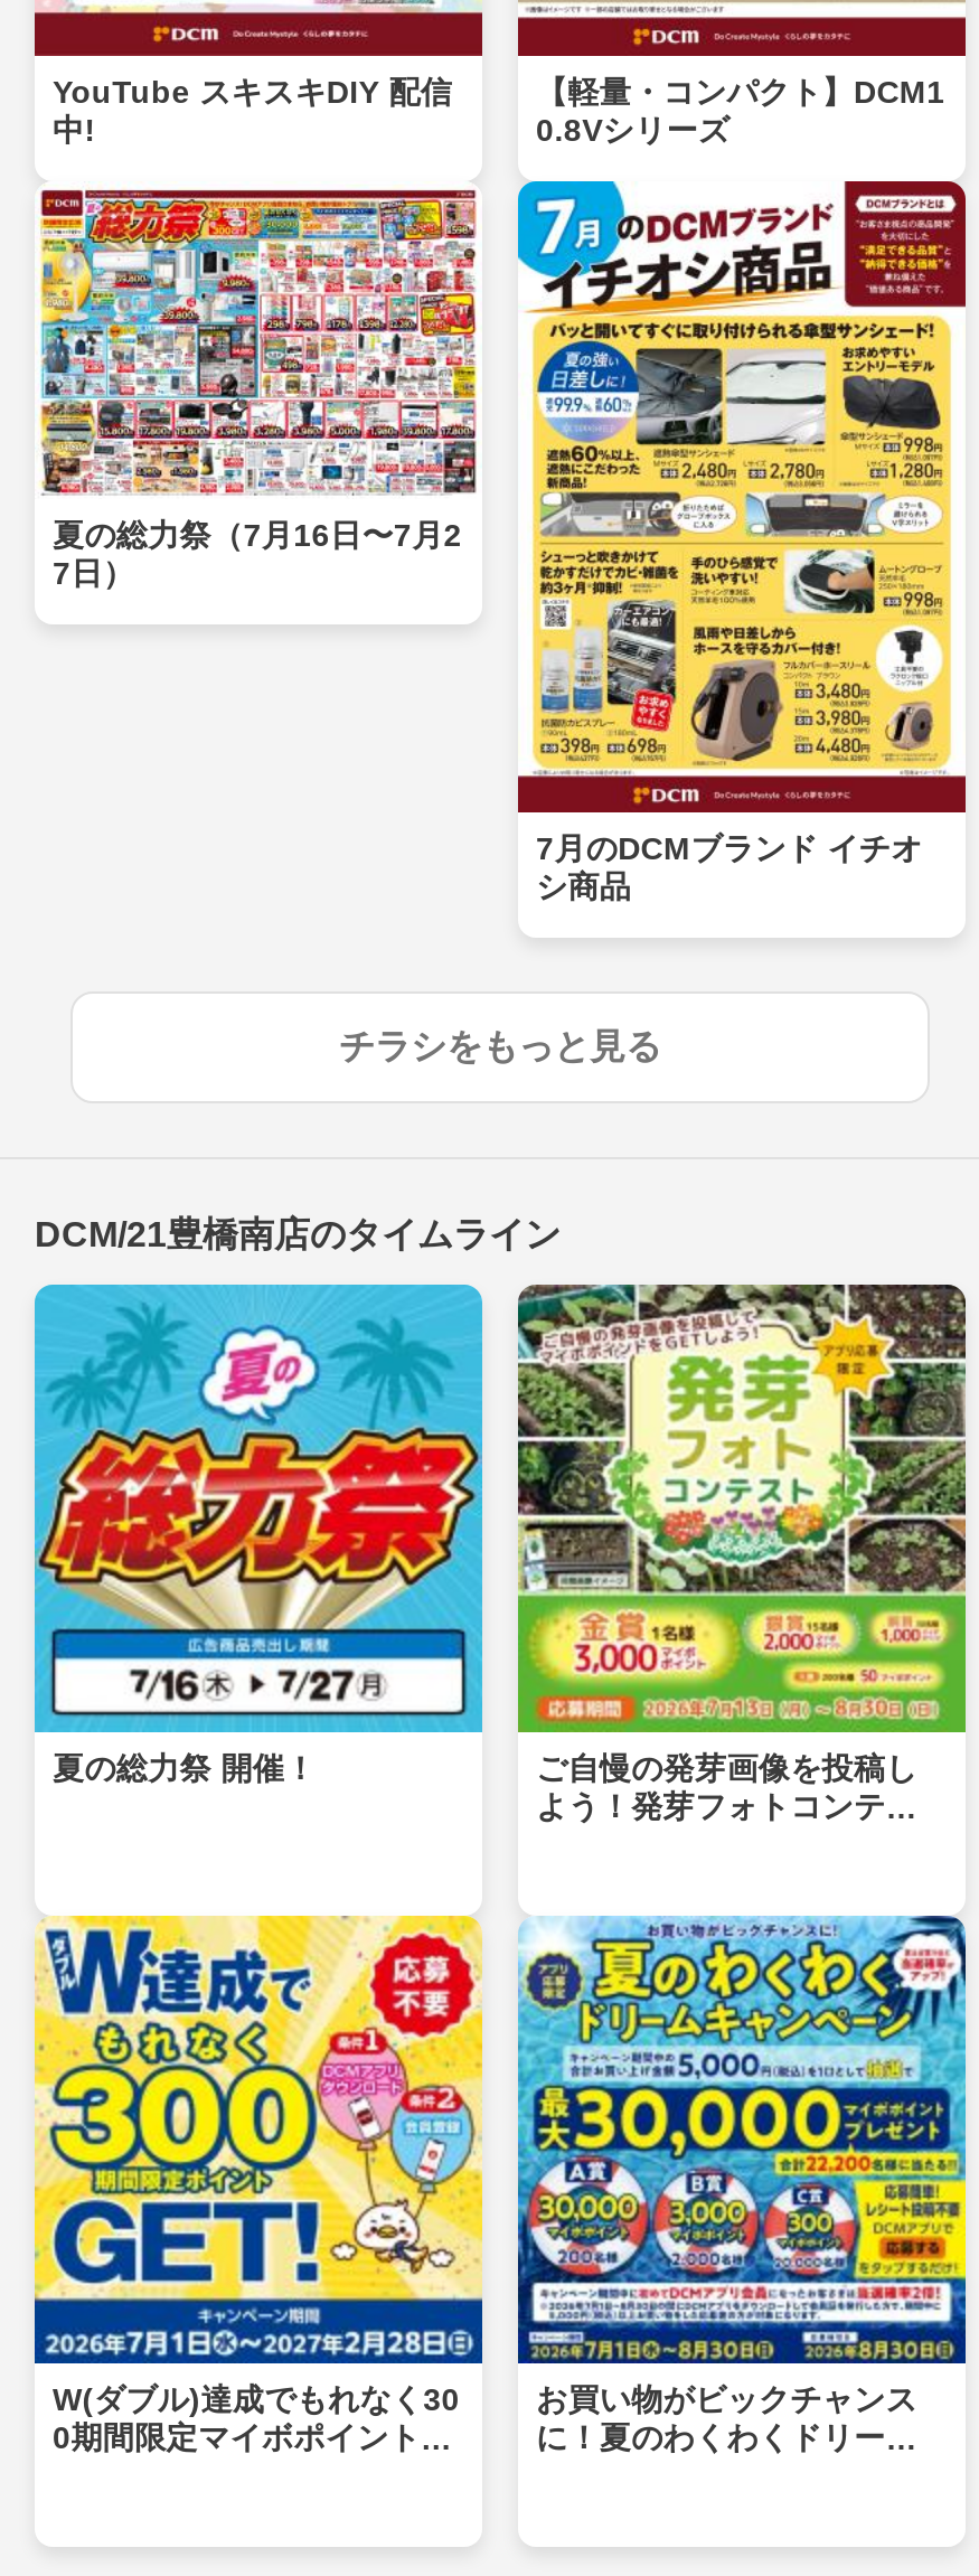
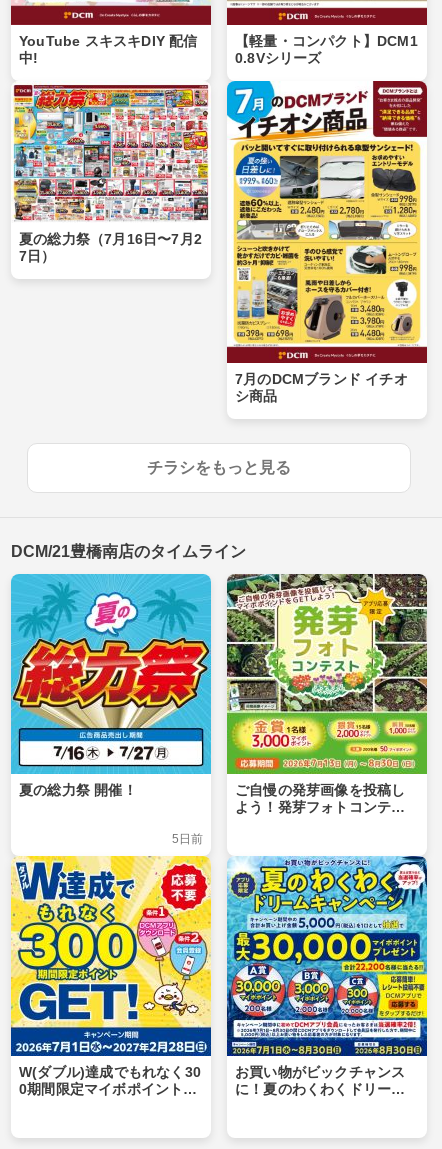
none -> [172,832,203,846] 5日前

